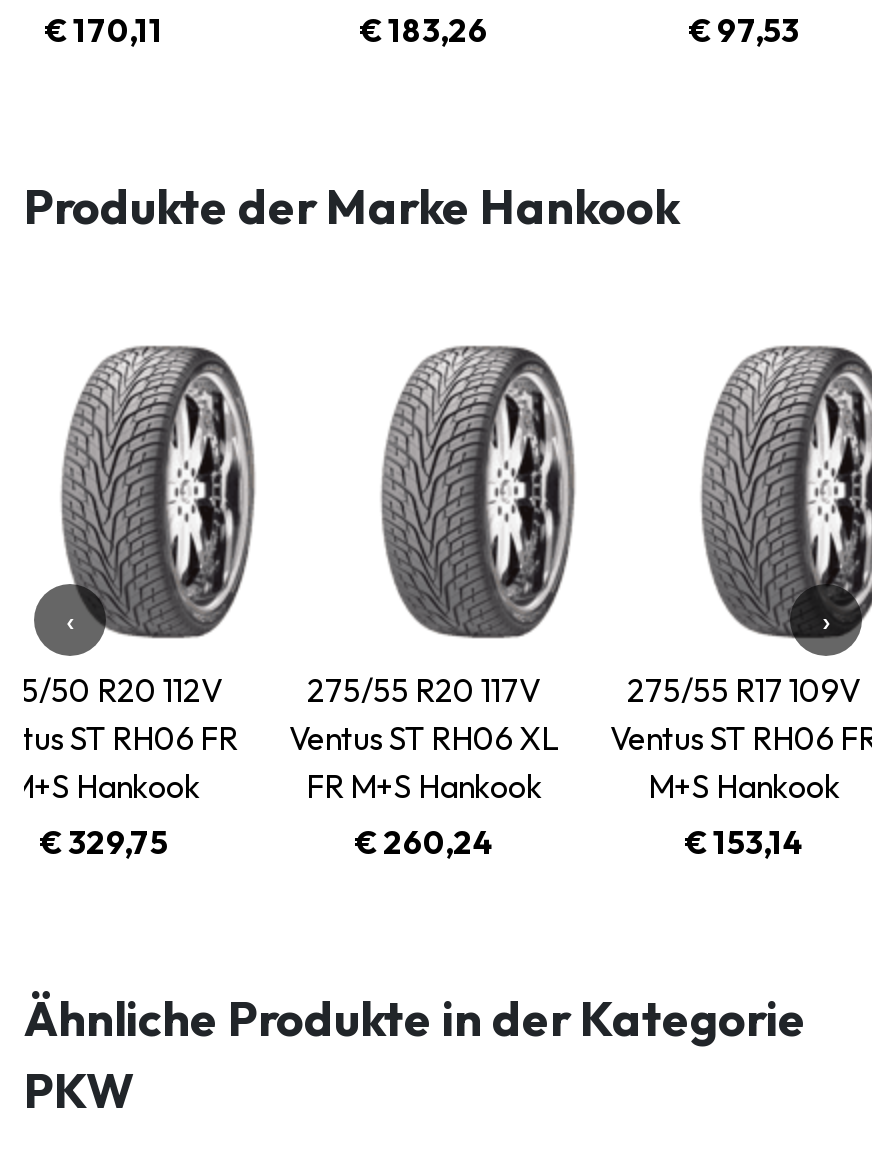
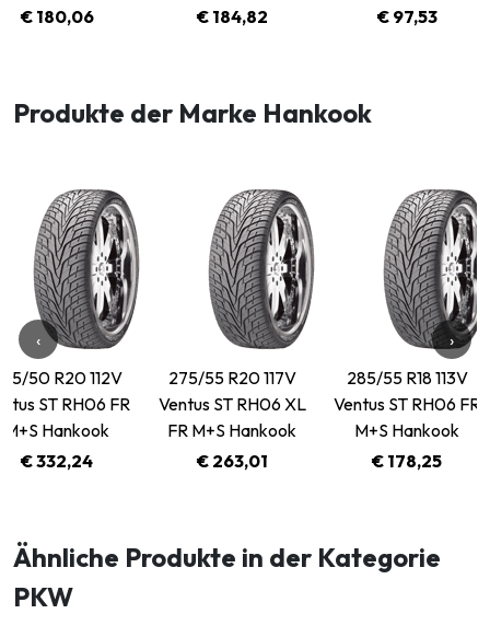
[45,11,163,51] € 170,11 -> [20,6,94,28] € 180,06
[360,11,488,51] € 183,26 -> [196,6,267,28] € 184,82
[627,671,861,711] 275/55 R17 109V -> [346,367,468,389] 285/55 R18 113V
[40,823,168,863] € 329,75 -> [21,450,93,472] € 332,24
[355,823,493,863] € 260,24 -> [196,450,267,472] € 263,01
[685,823,803,863] € 153,14 -> [372,450,442,472] € 178,25

